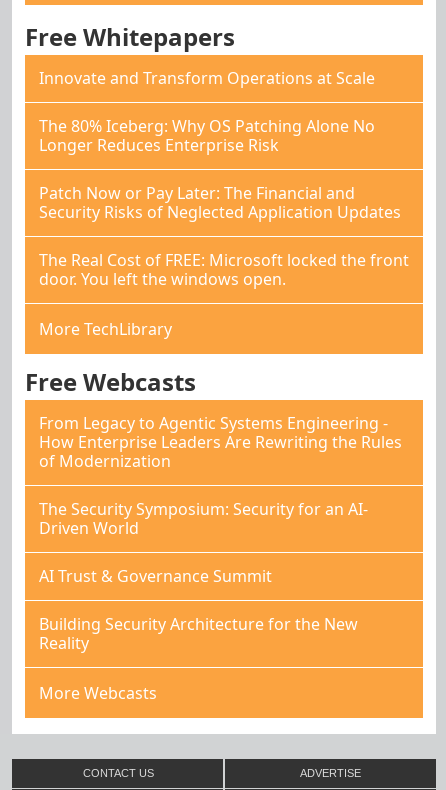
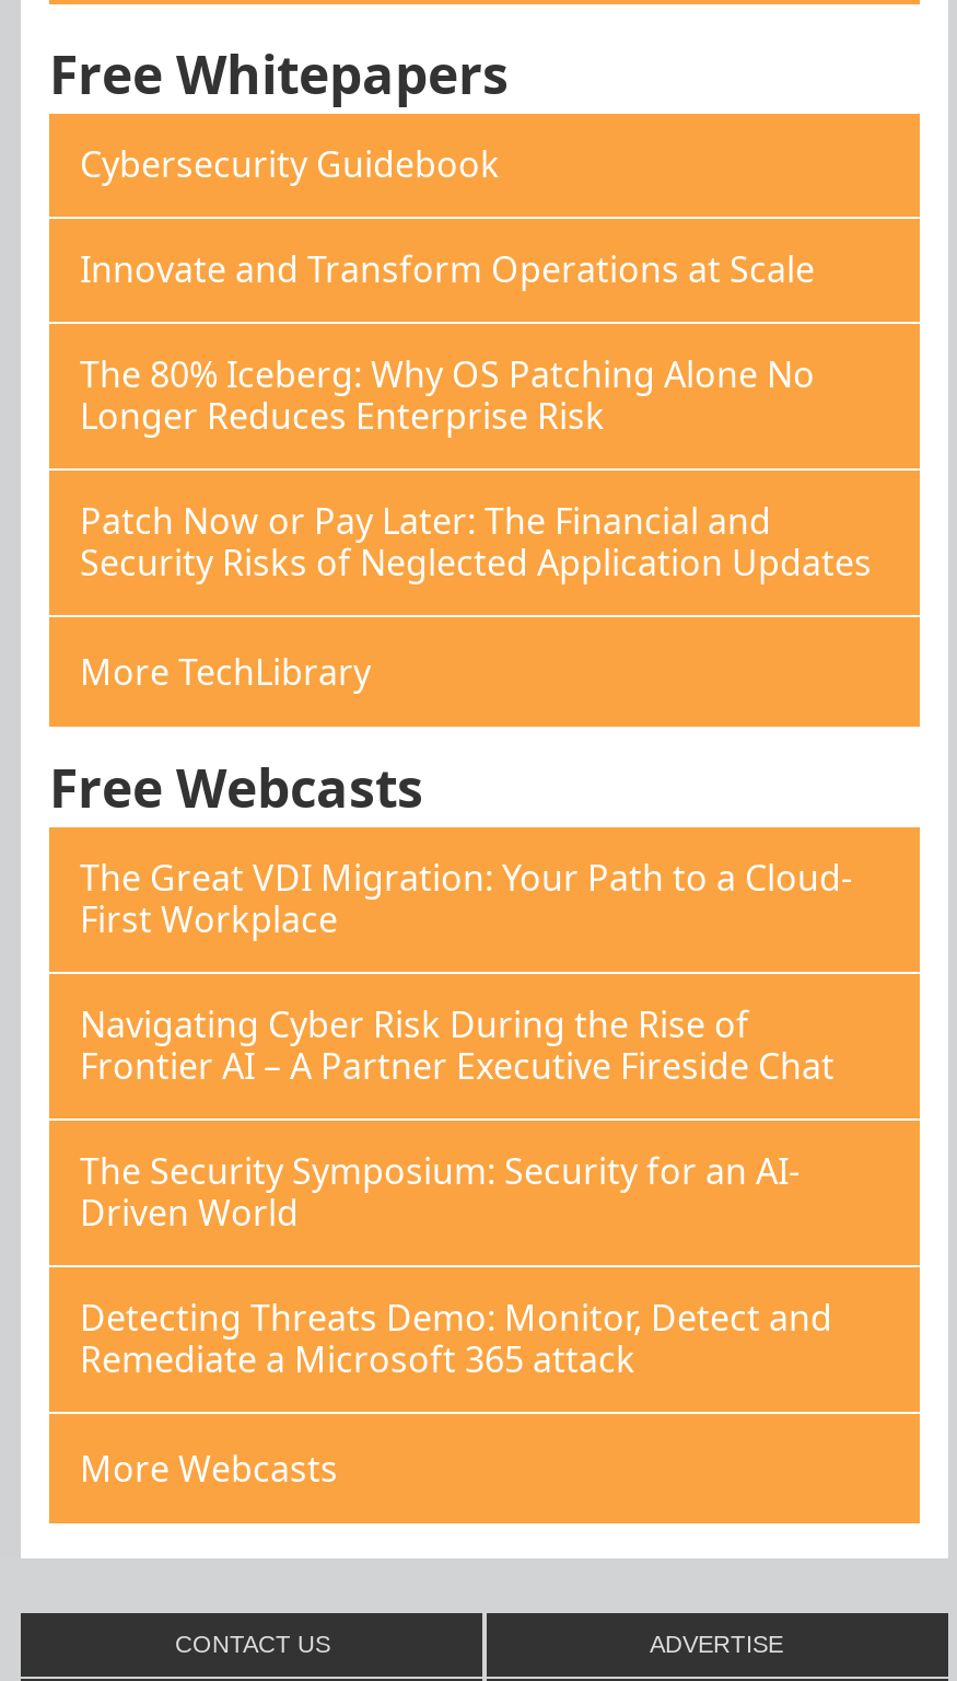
none -> [80,141,500,189] Cybersecurity Guidebook
moved [39,67,401,223] -> [80,246,872,587]: Innovate and Transform Operations at Scale | The 80% Iceberg: Why OS Patching Alone No | Longer Reduces Enterprise Risk | Patch Now or Pay Later: The Financial and | Security Risks of Neglected Application Updates
[39,249,409,290] The Real Cost of FREE: Microsoft locked the front | door. You left the windows open. -> none
[39,412,402,472] From Legacy to Agentic Systems Engineering - | How Enterprise Leaders Are Rewriting the Rules | of Modernization -> [80,855,852,1091] The Great VDI Migration: Your Path to a Cloud- | First Workplace | Navigating Cyber Risk During the Rise of | Frontier AI – A Partner Executive Fireside Chat
moved [39,498,368,539] -> [80,1148,800,1238]: The Security Symposium: Security for an AI- | Driven World
[39,565,358,654] AI Trust & Governance Summit | Building Security Architecture for the New | Reality -> [80,1294,832,1384] Detecting Threats Demo: Monitor, Detect and | Remediate a Microsoft 365 attack

